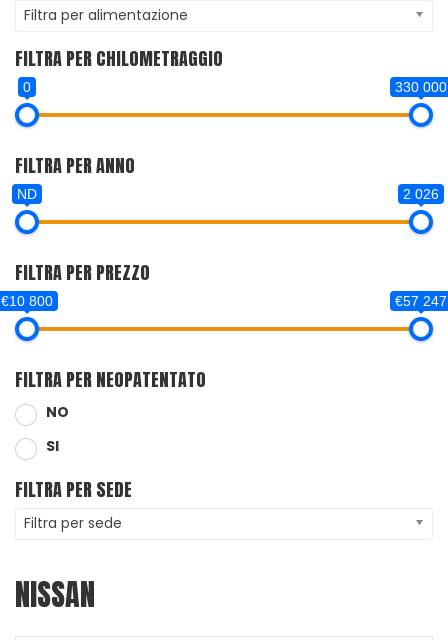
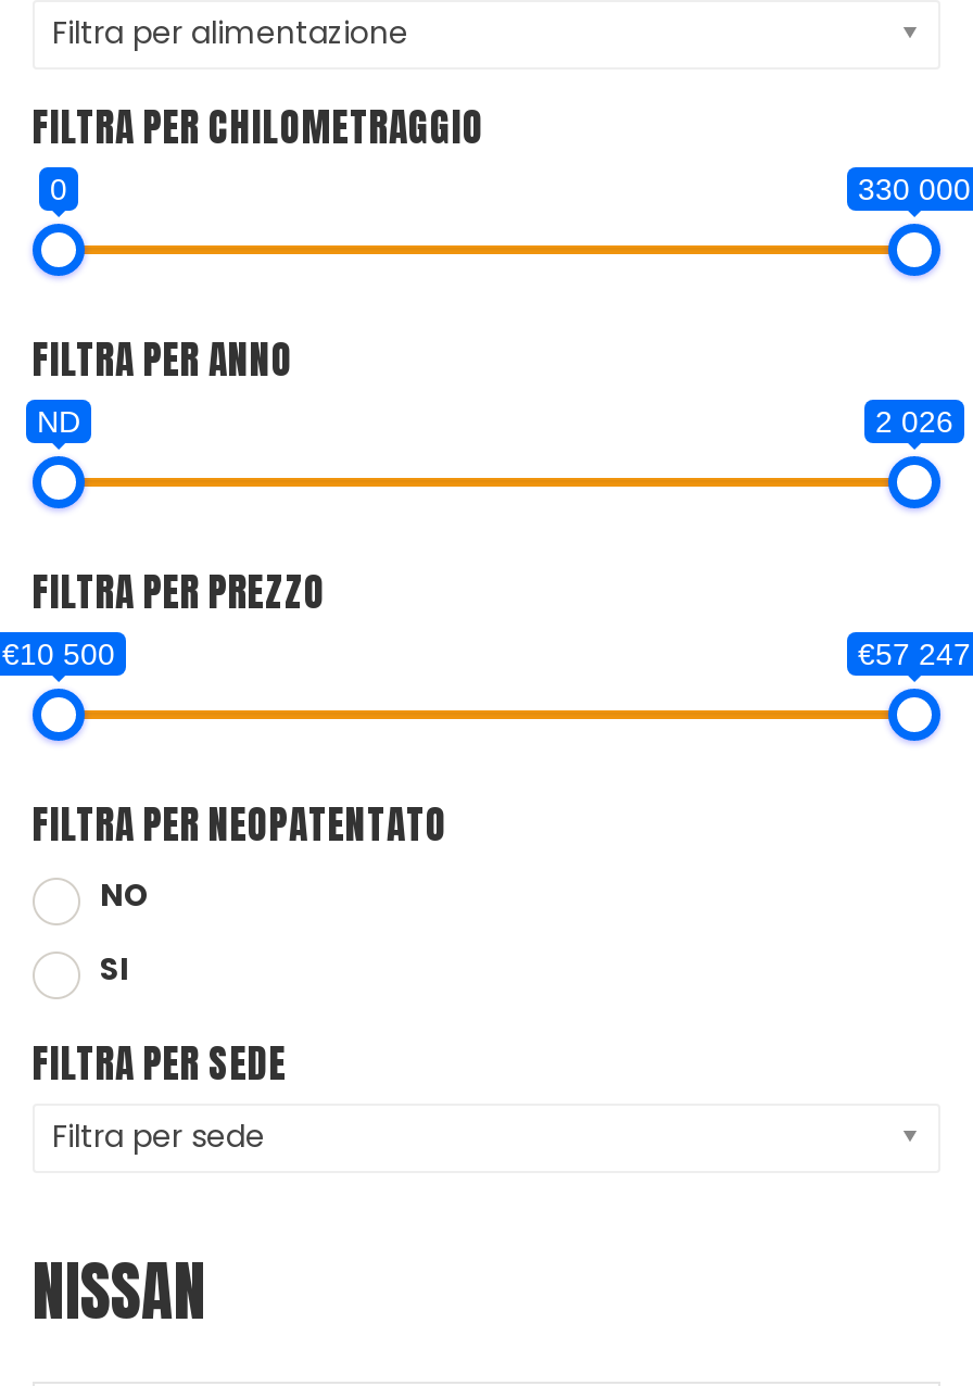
[1,293,53,309] €10 800 -> [2,637,115,671] €10 500

